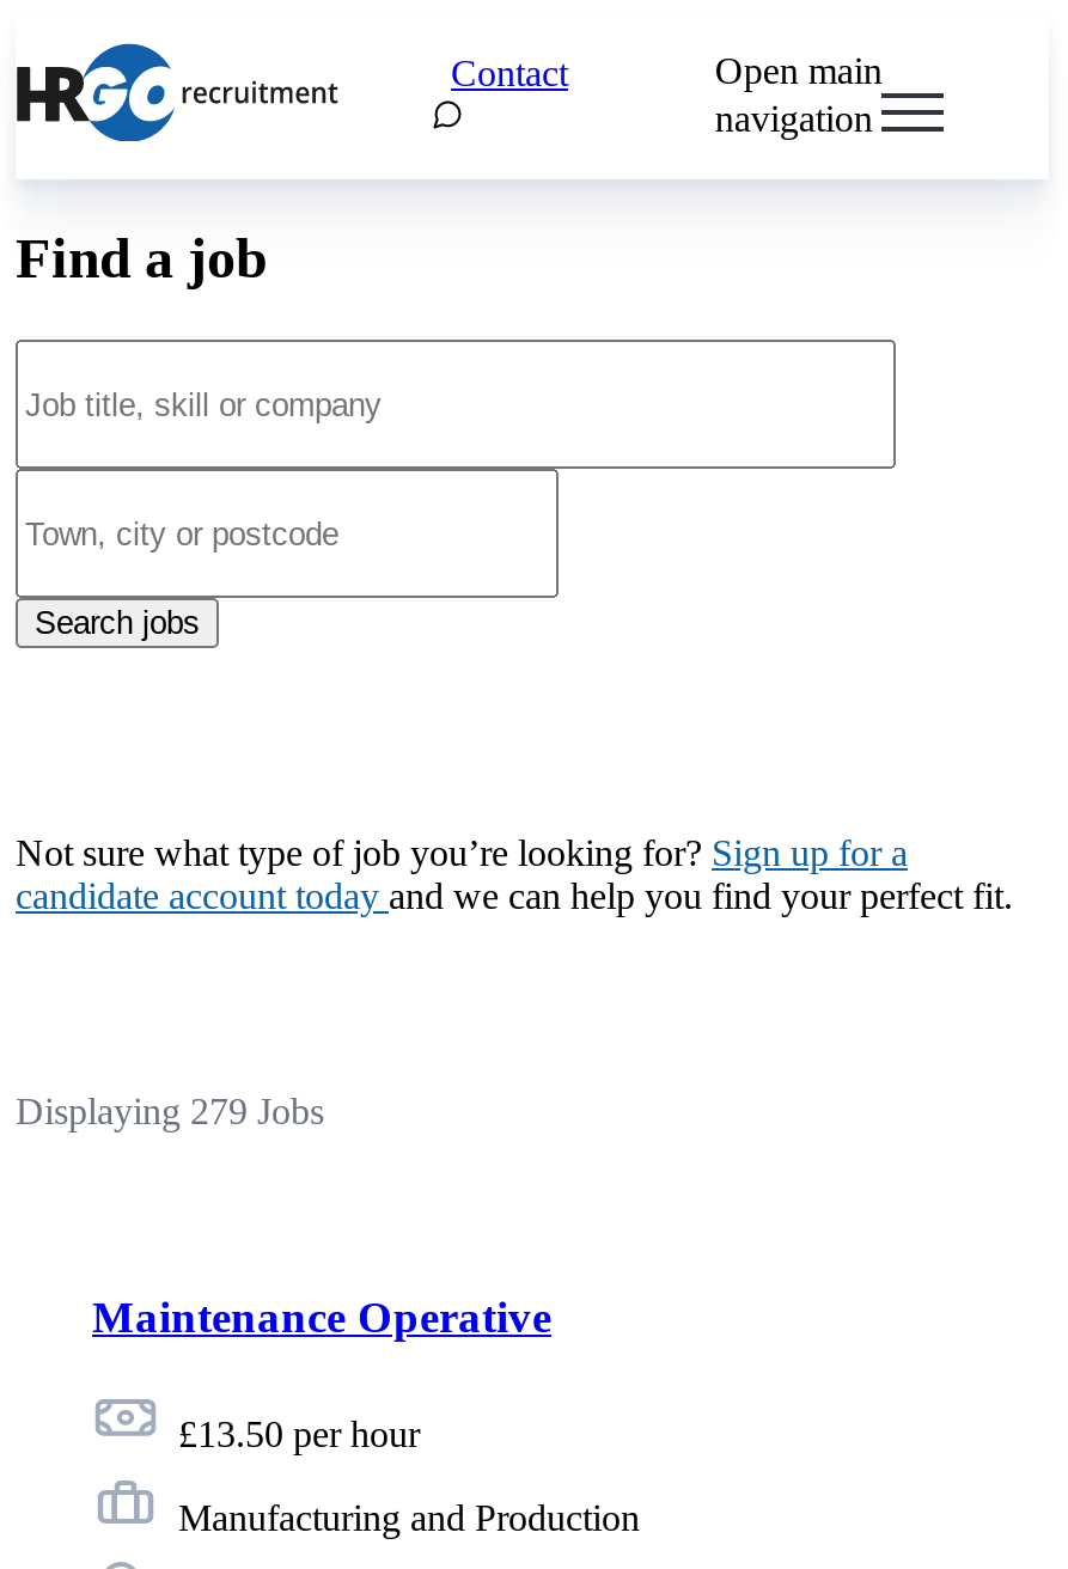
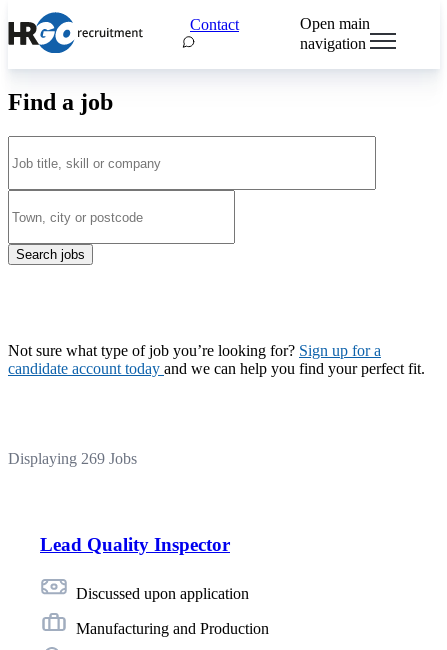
[16,1090,324,1130] Displaying 279 Jobs -> [8,450,137,467] Displaying 269 Jobs
[92,1292,551,1342] Maintenance Operative -> [40,534,230,555] Lead Quality Inspector
[169,1414,420,1454] £13.50 per hour -> [72,585,249,602] Discussed upon application

